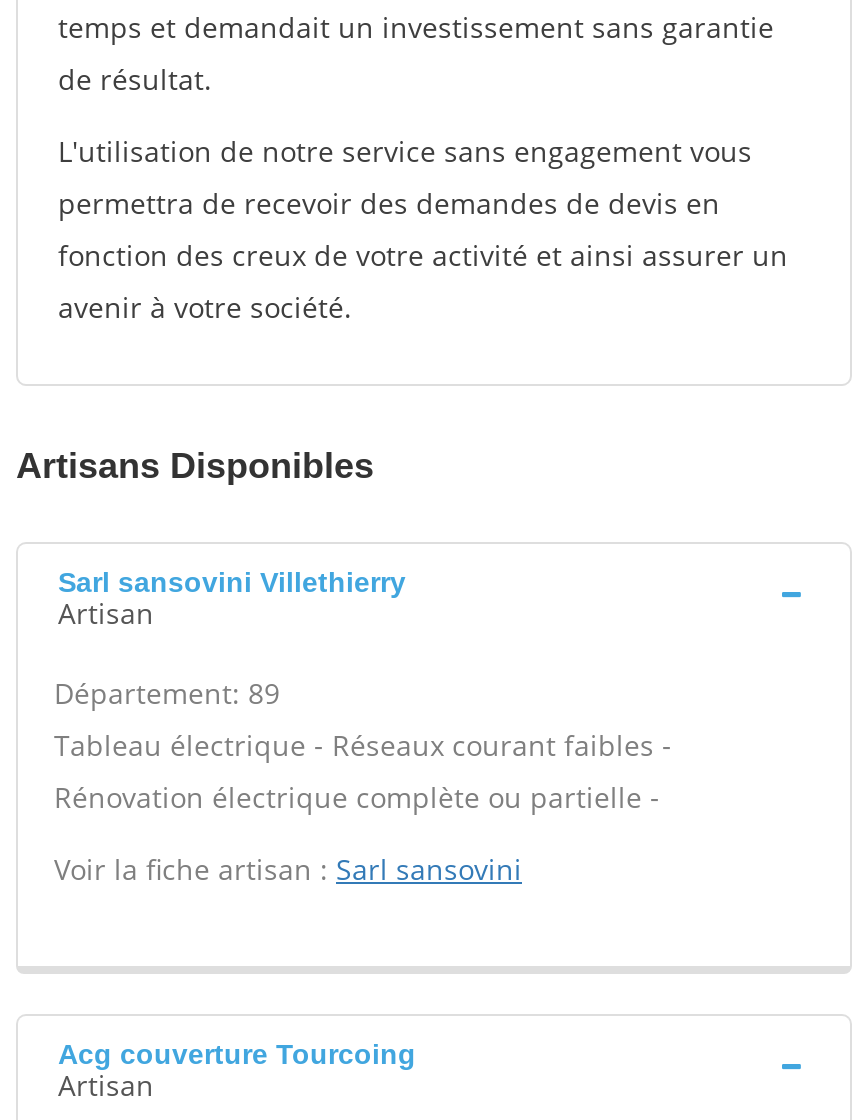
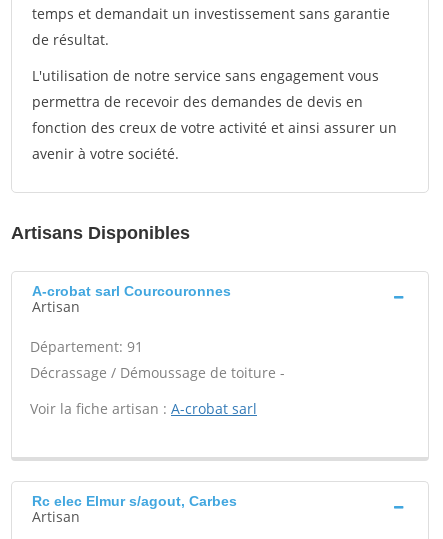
[58,566,406,598] Sarl sansovini Villethierry -> [32,283,231,299] A-crobat sarl Courcouronnes
[54,674,672,816] Département: 89 | Tableau électrique - Réseaux courant faibles - | Rénovation électrique complète ou partielle - -> [30,337,285,382] Département: 91 | Décrassage / Démoussage de toiture -
[54,850,522,888] Voir la fiche artisan : Sarl sansovini -> [30,399,257,418] Voir la fiche artisan : A-crobat sarl
[58,1038,416,1070] Acg couverture Tourcoing -> [32,493,237,509] Rc elec Elmur s/agout, Carbes

